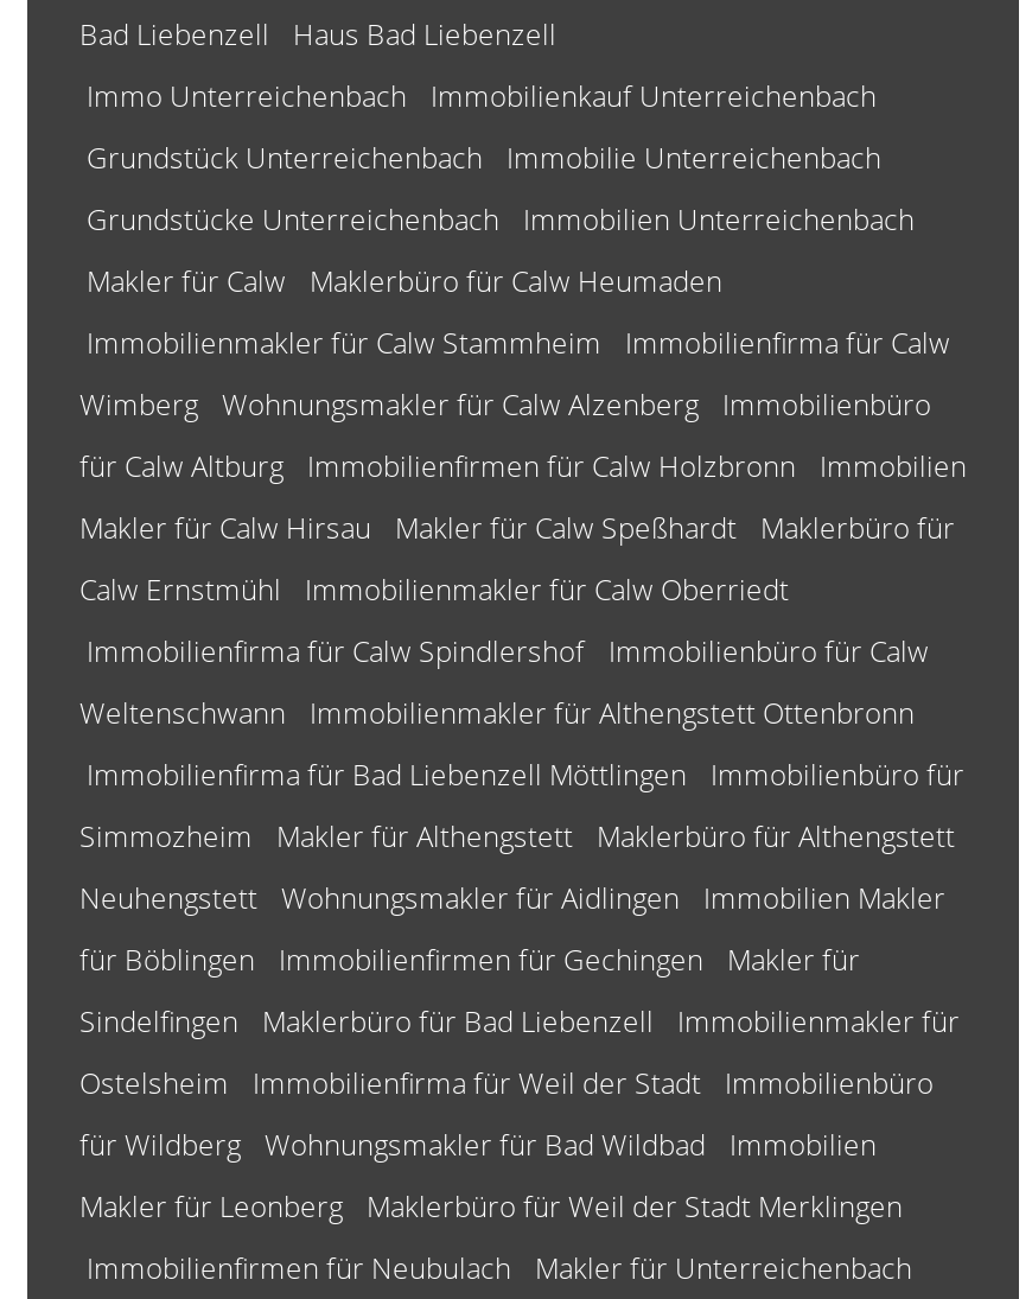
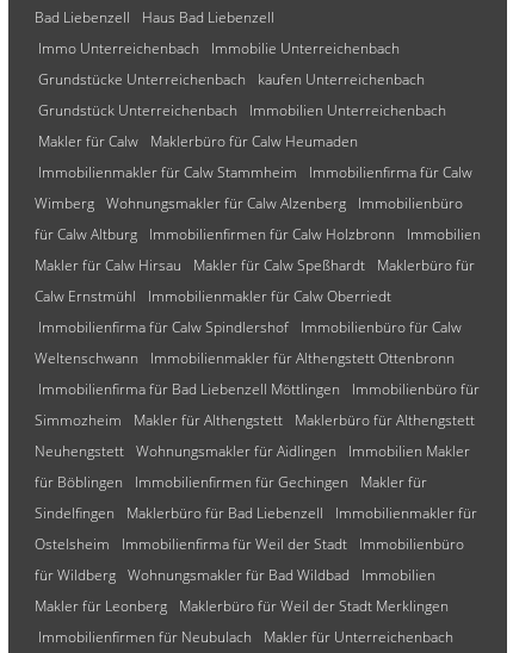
[87,76,877,116] Immo Unterreichenbach Immobilienkauf Unterreichenbach -> [38,38,400,58] Immo Unterreichenbach Immobilie Unterreichenbach
[87,138,881,178] Grundstück Unterreichenbach Immobilie Unterreichenbach -> [38,69,425,89] Grundstücke Unterreichenbach kaufen Unterreichenbach
[87,199,915,240] Grundstücke Unterreichenbach Immobilien Unterreichenbach -> [38,100,446,120] Grundstück Unterreichenbach Immobilien Unterreichenbach

